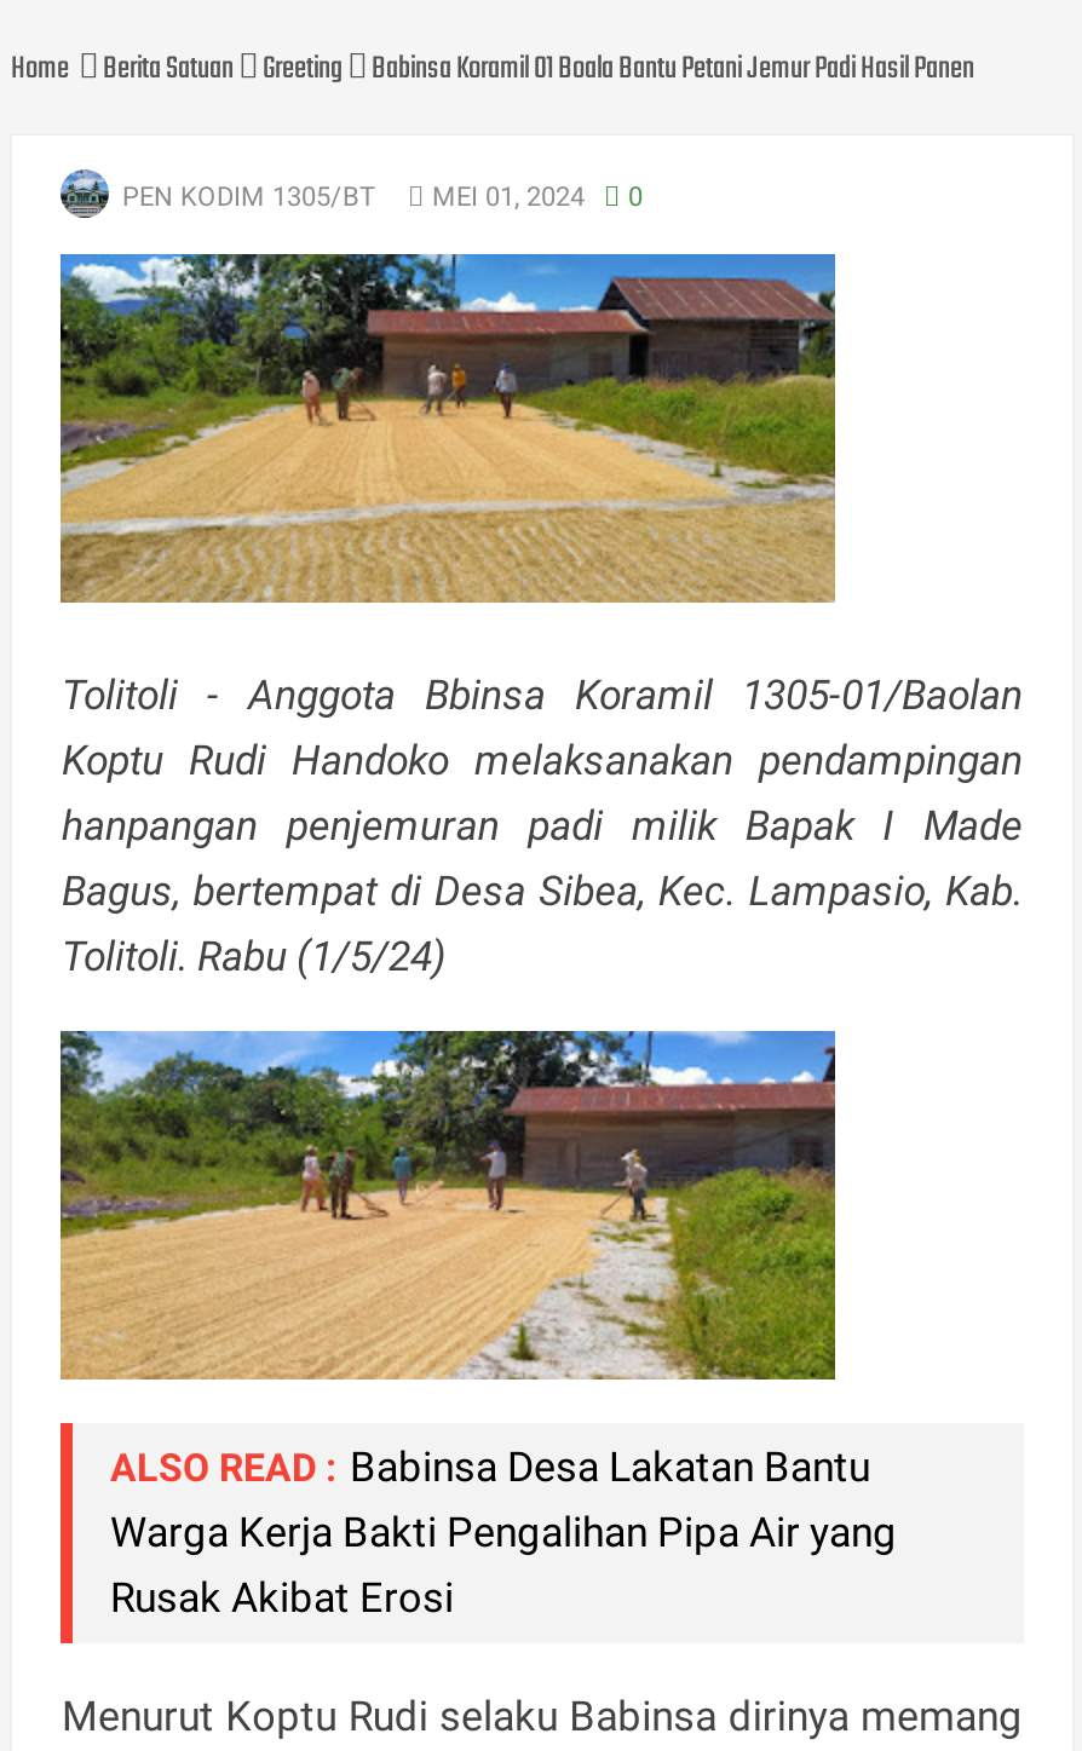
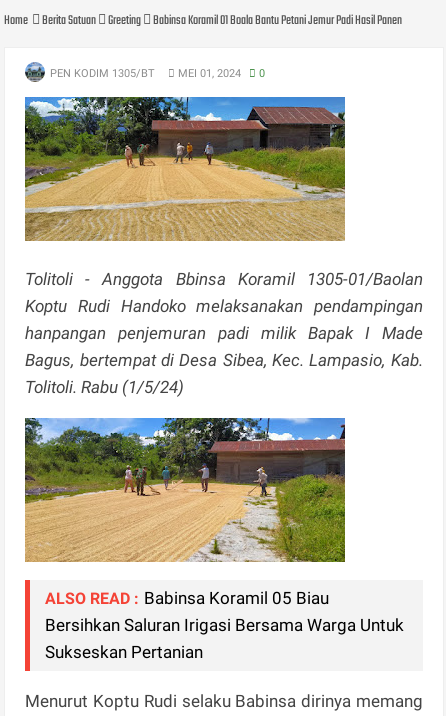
[110,1443,897,1622] ALSO READ : Babinsa Desa Lakatan Bantu | Warga Kerja Bakti Pengalihan Pipa Air yang | Rusak Akibat Erosi -> [45,588,404,662] ALSO READ : Babinsa Koramil 05 Biau | Bersihkan Saluran Irigasi Bersama Warga Untuk | Sukseskan Pertanian

